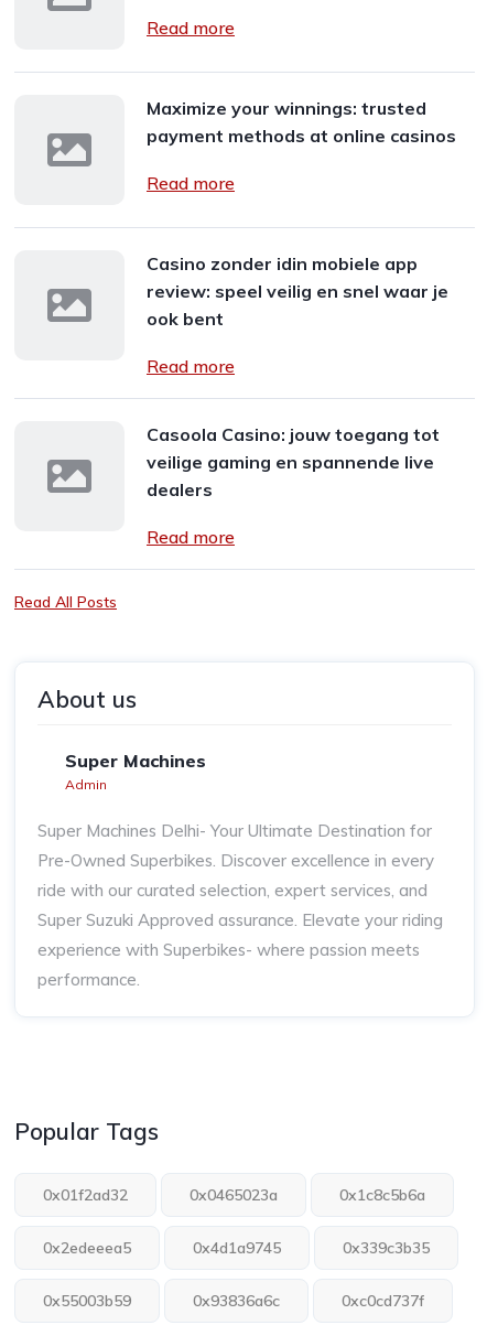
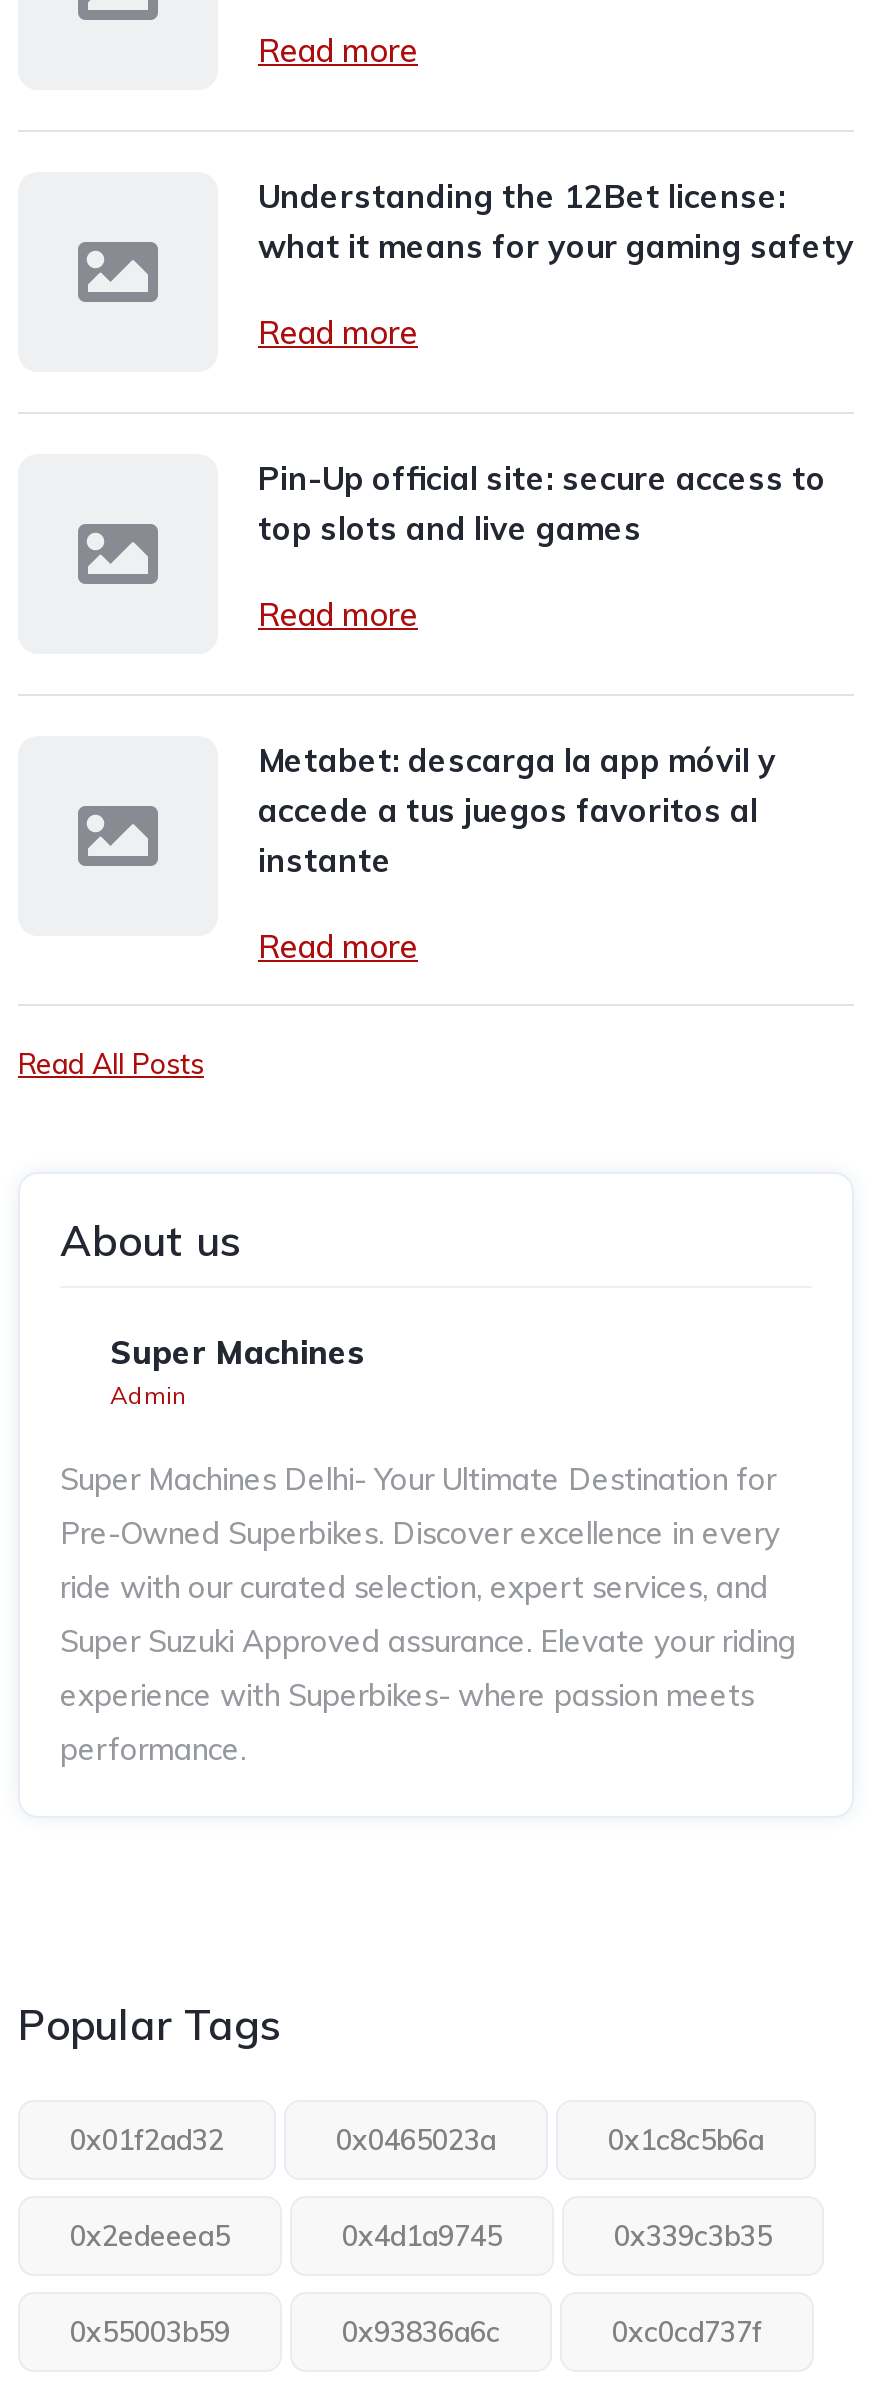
[147,97,456,147] Maximize your winnings: trusted | payment methods at online casinos -> [258,176,854,266] Understanding the 12Bet license: | what it means for your gaming safety
[147,252,448,330] Casino zonder idin mobiele app | review: speel veilig en snel waar je | ook bent -> [258,458,826,548] Pin-Up official site: secure access to | top slots and live games
[147,423,440,500] Casoola Casino: jouw toegang tot | veilige gaming en spannende live | dealers -> [258,740,776,880] Metabet: descarga la app móvil y | accede a tus juegos favoritos al | instante

